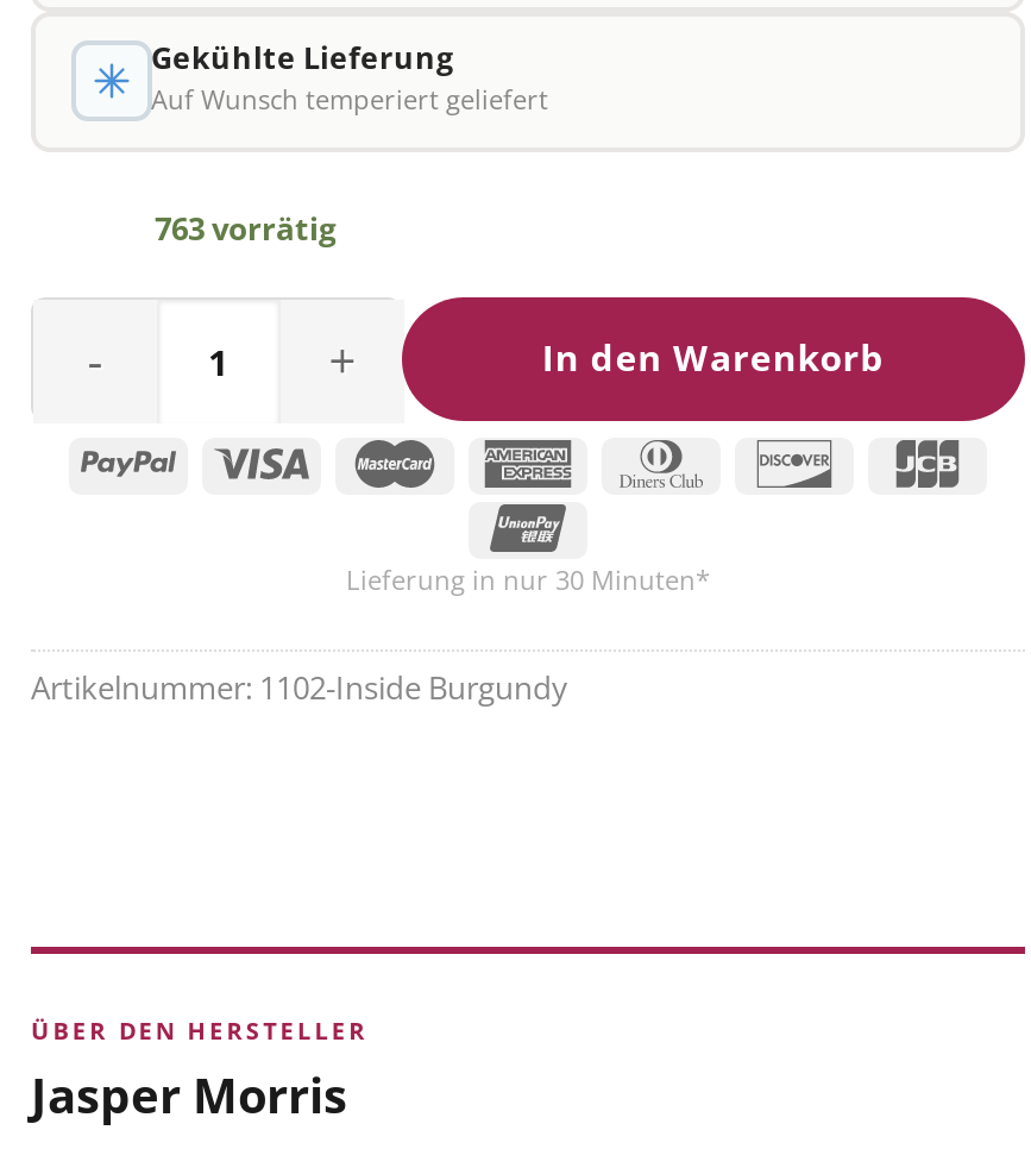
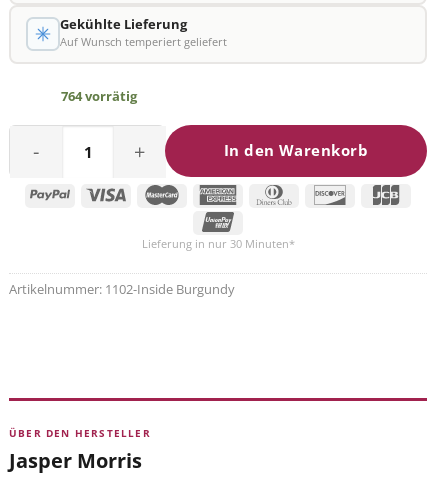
[155,207,335,250] 763 vorrätig -> [61,87,137,105] 764 vorrätig

